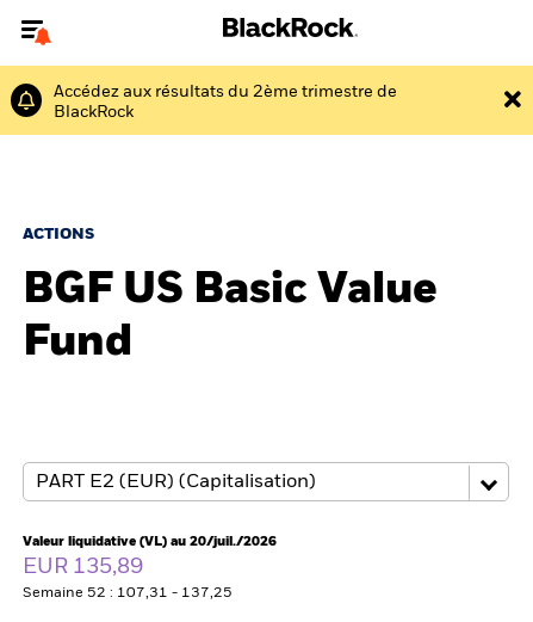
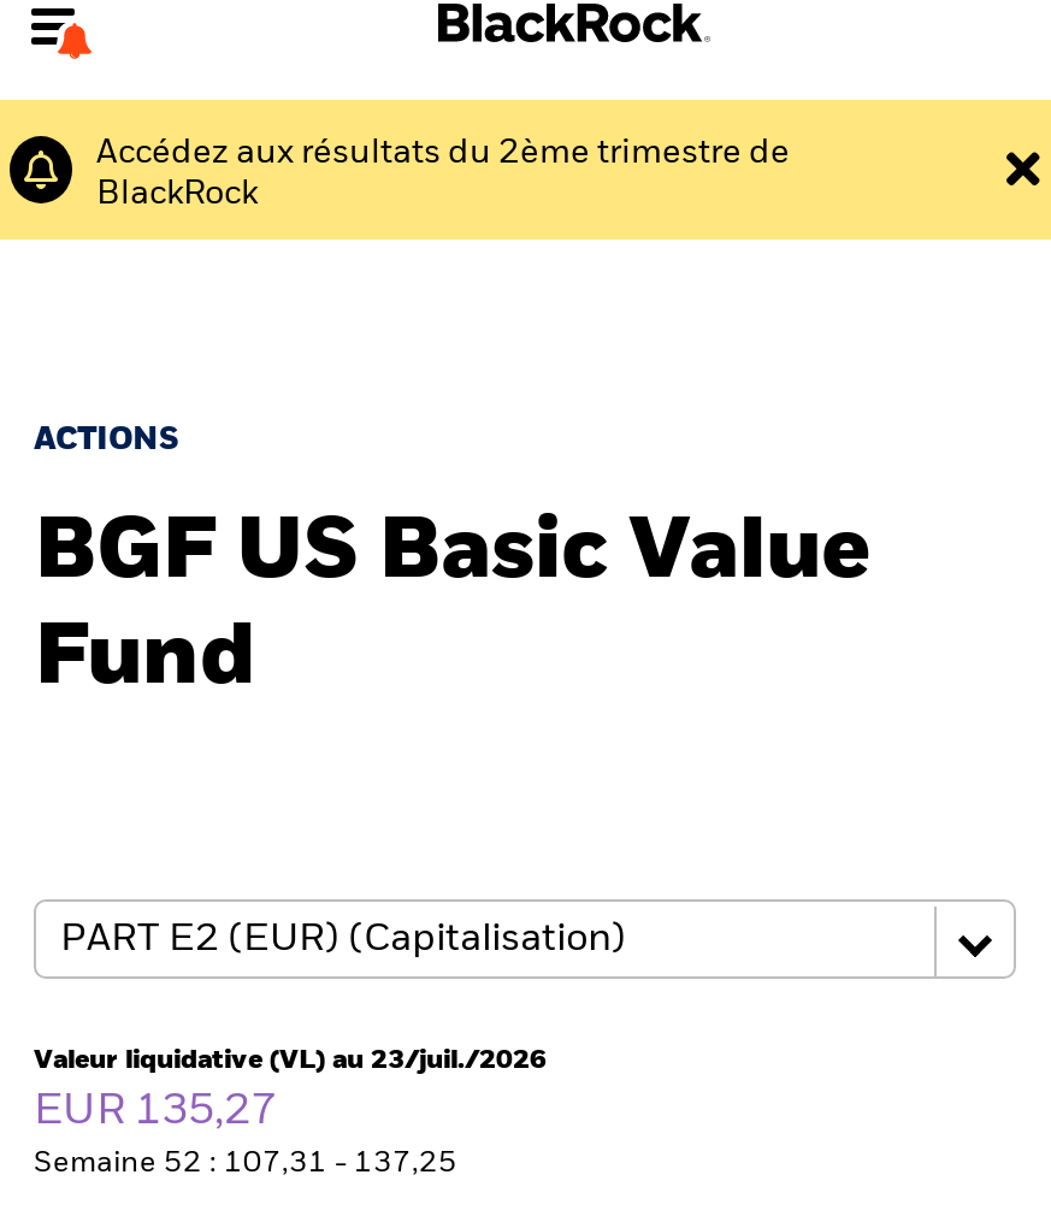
[23,535,277,548] Valeur liquidative (VL) au 20/juil./2026 -> [34,1046,547,1073] Valeur liquidative (VL) au 23/juil./2026
[23,556,148,578] EUR 135,89 -> [34,1090,287,1133] EUR 135,27

